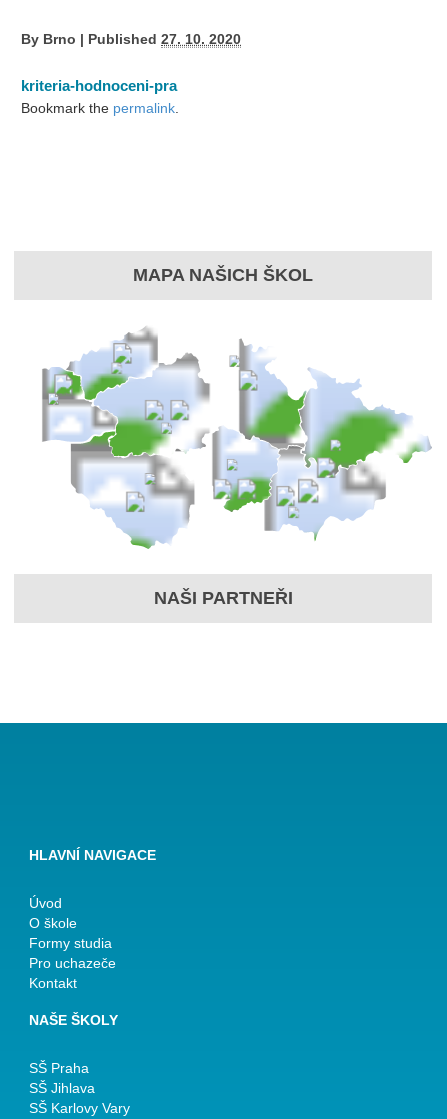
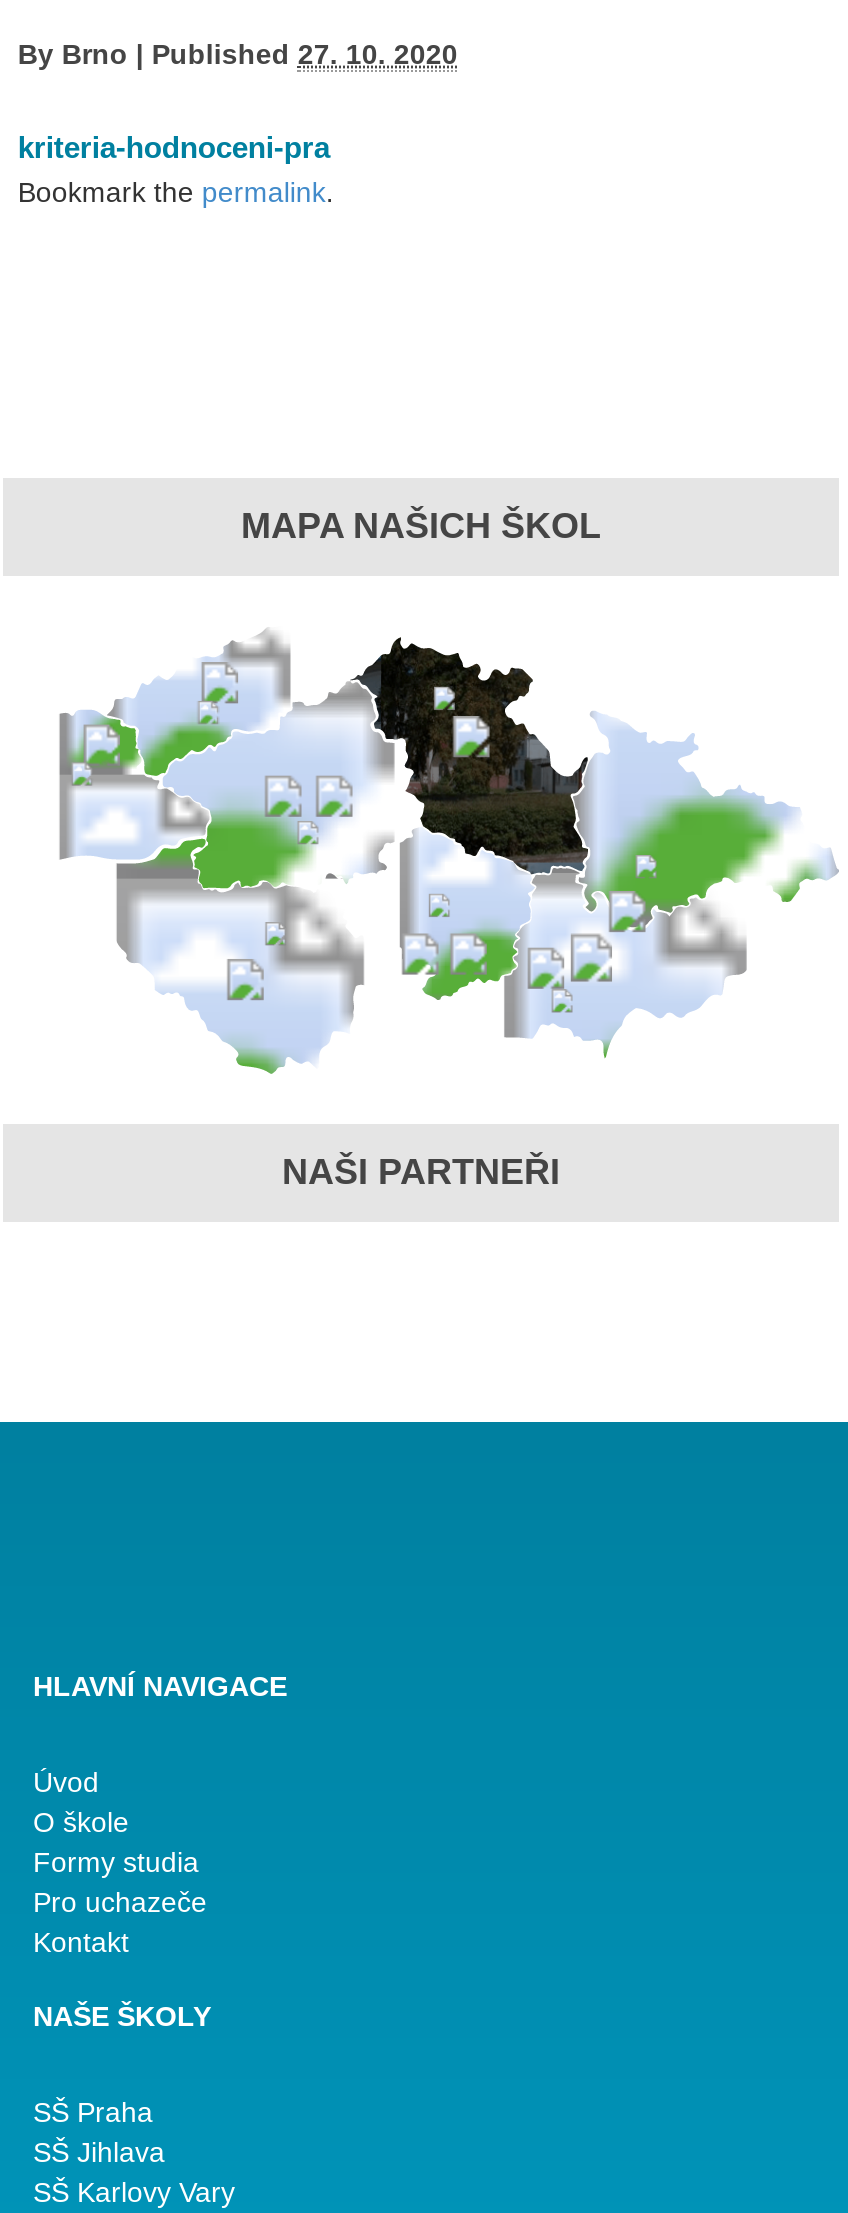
[190,332,307,448] [image] -> [353,637,589,873] [image]

